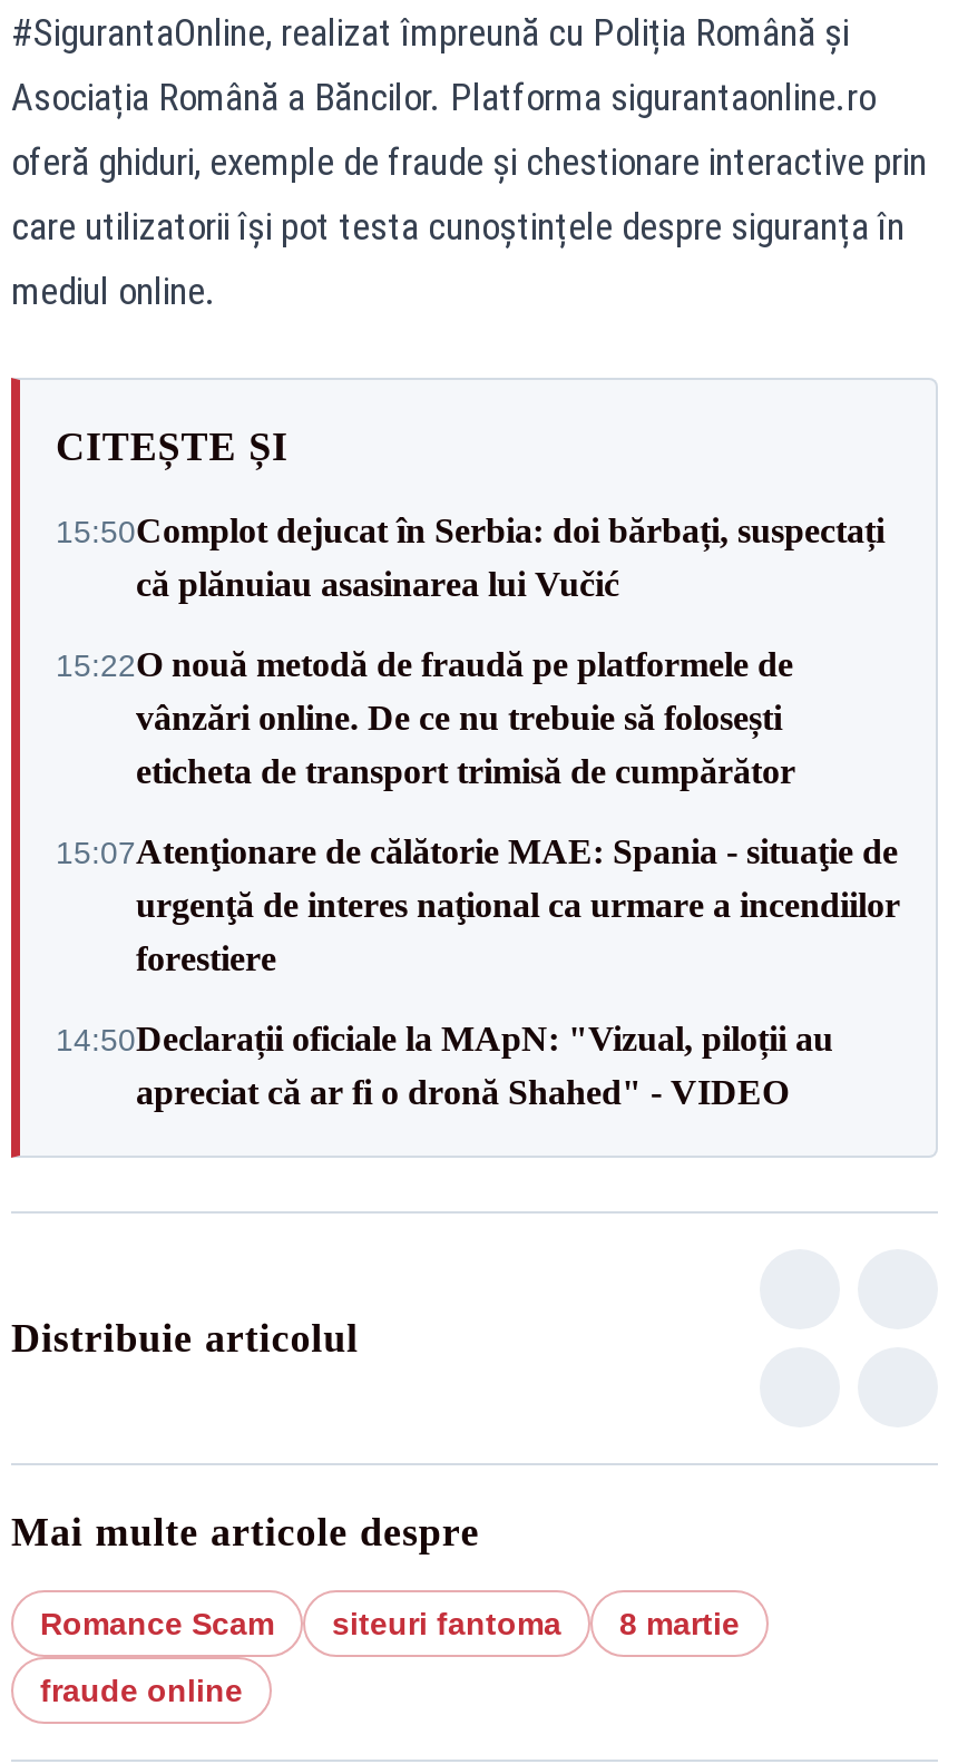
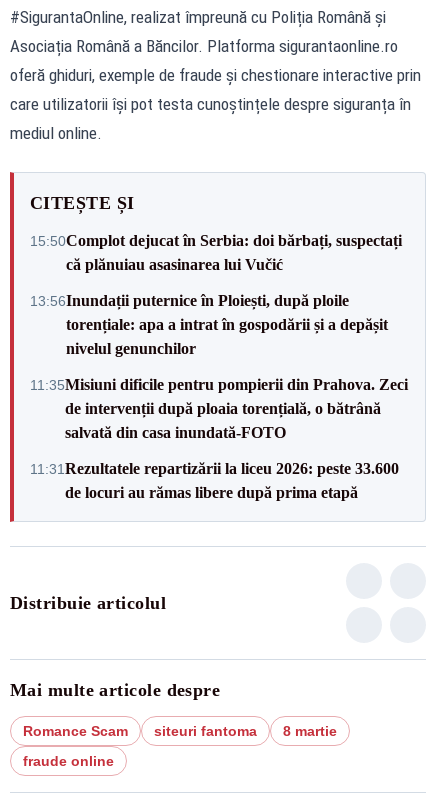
[56,645,795,790] 15:22O nouă metodă de fraudă pe platformele de | vânzări online. De ce nu trebuie să folosești | eticheta de transport trimisă de cumpărător -> [30,291,388,356] 13:56Inundații puternice în Ploiești, după ploile | torențiale: apa a intrat în gospodării și a depășit | nivelul genunchilor
[56,832,900,977] 15:07Atenţionare de călătorie MAE: Spania - situaţie de | urgenţă de interes naţional ca urmare a incendiilor | forestiere -> [30,375,408,440] 11:35Misiuni dificile pentru pompierii din Prahova. Zeci | de intervenții după ploaia torențială, o bătrână | salvată din casa inundată-FOTO
[56,1020,833,1111] 14:50Declarații oficiale la MApN: "Vizual, piloții au | apreciat că ar fi o dronă Shahed" - VIDEO -> [30,459,399,500] 11:31Rezultatele repartizării la liceu 2026: peste 33.600 | de locuri au rămas libere după prima etapă

